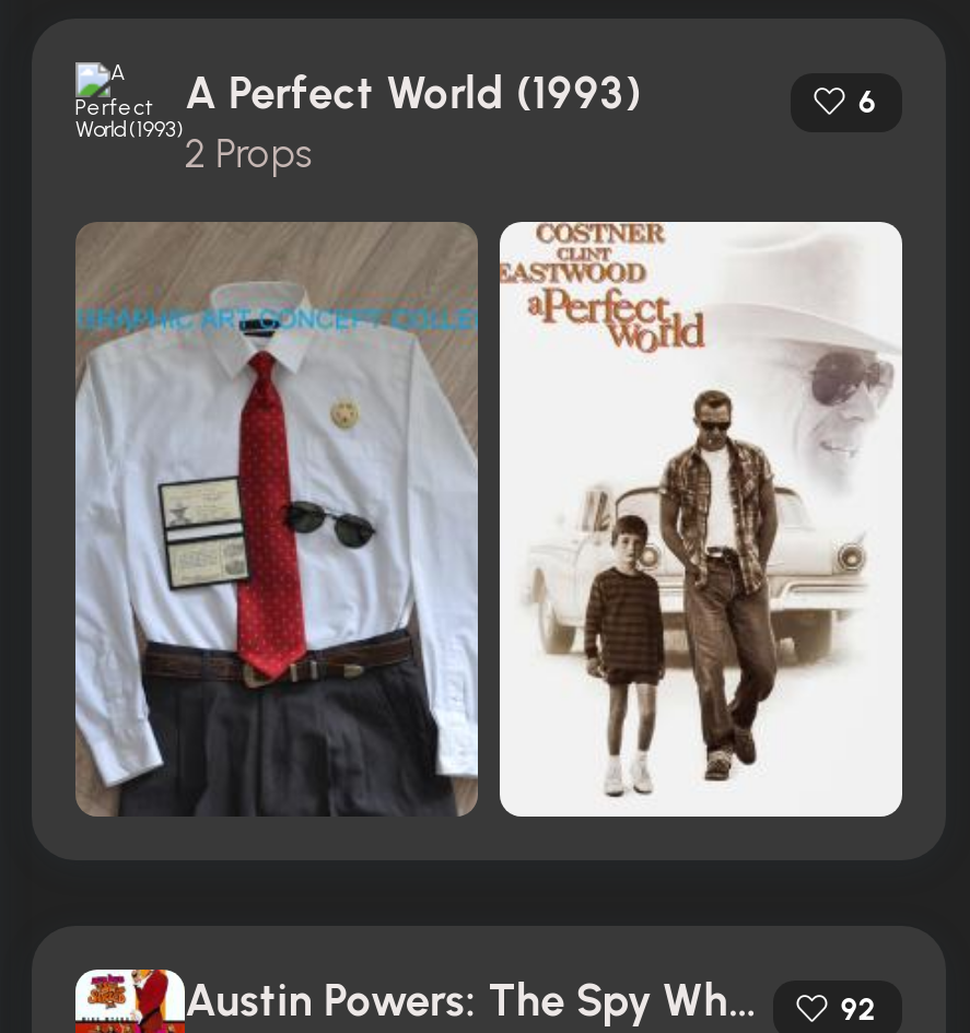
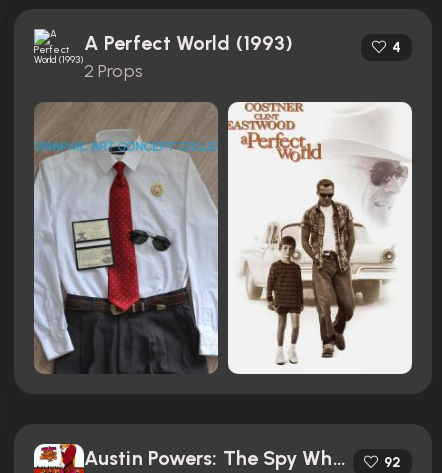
[858,84,878,121] 6 -> [392,39,401,56] 4

